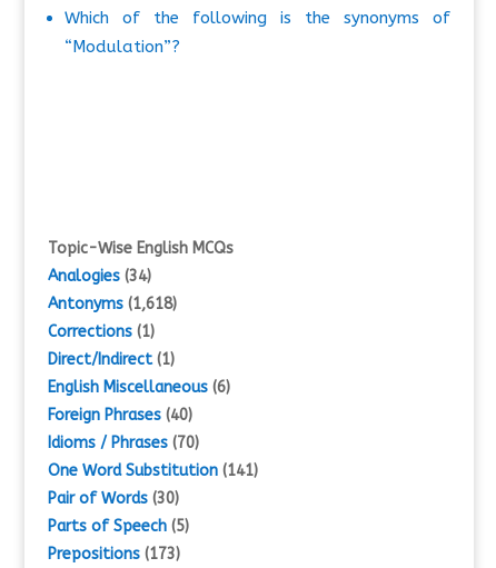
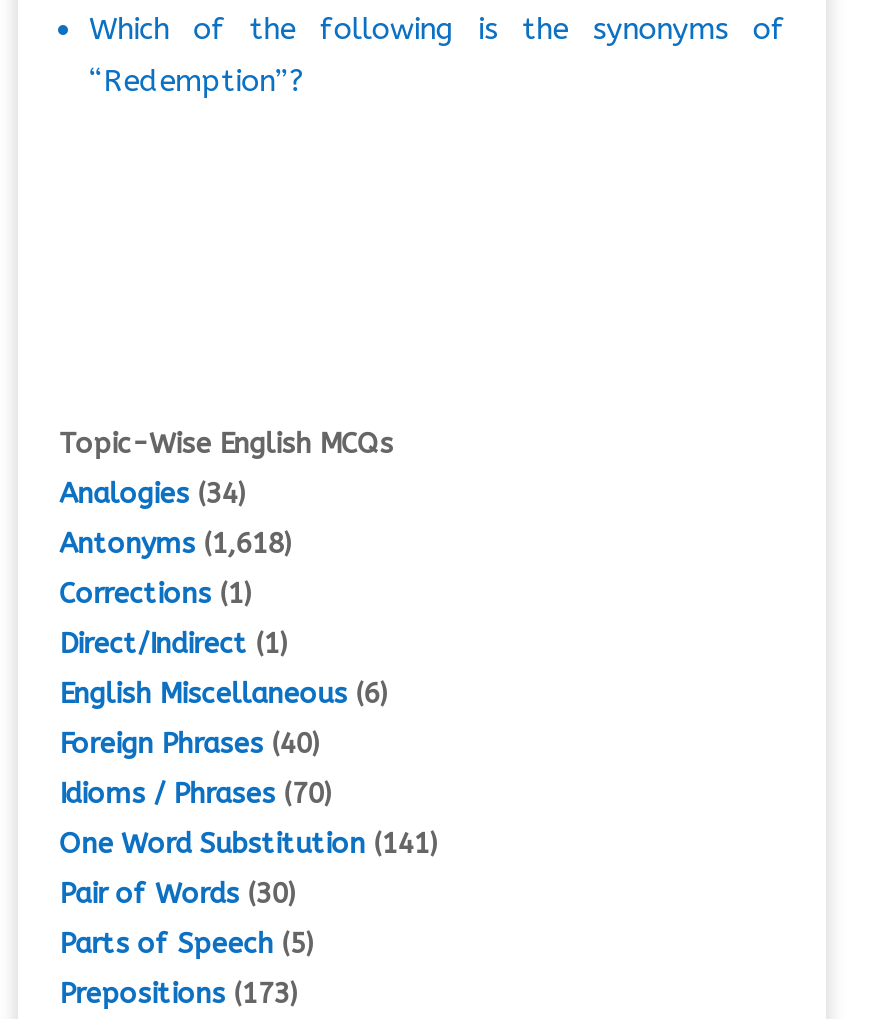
[64,36,180,56] “Modulation”? -> [89,62,305,98] “Redemption”?

